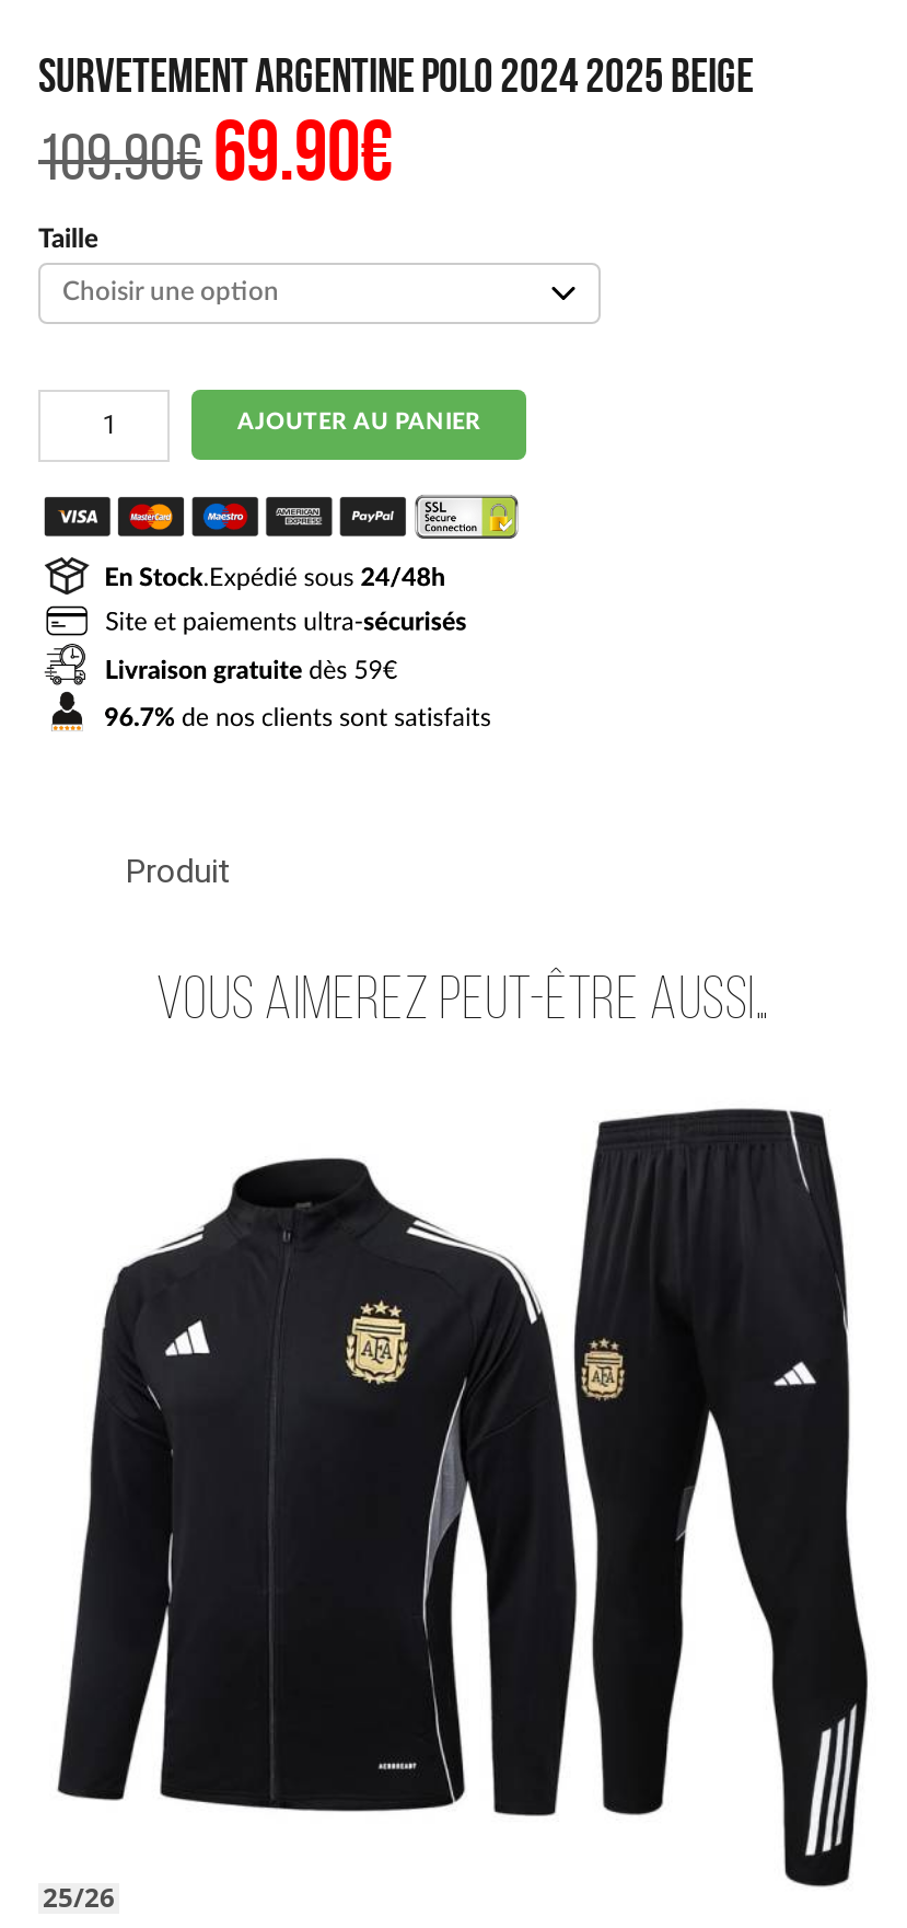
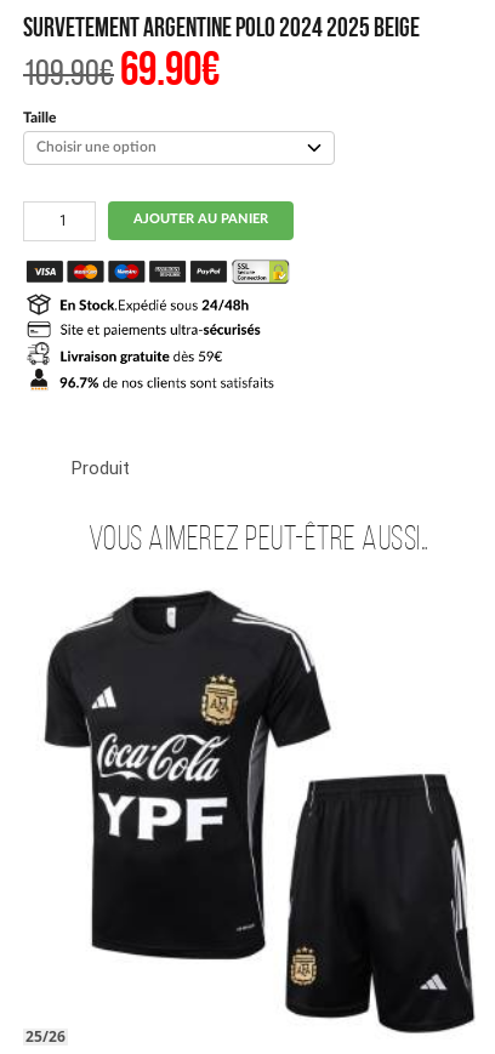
[56,1093,870,1892] [image] -> [34,589,483,1035] [image]

